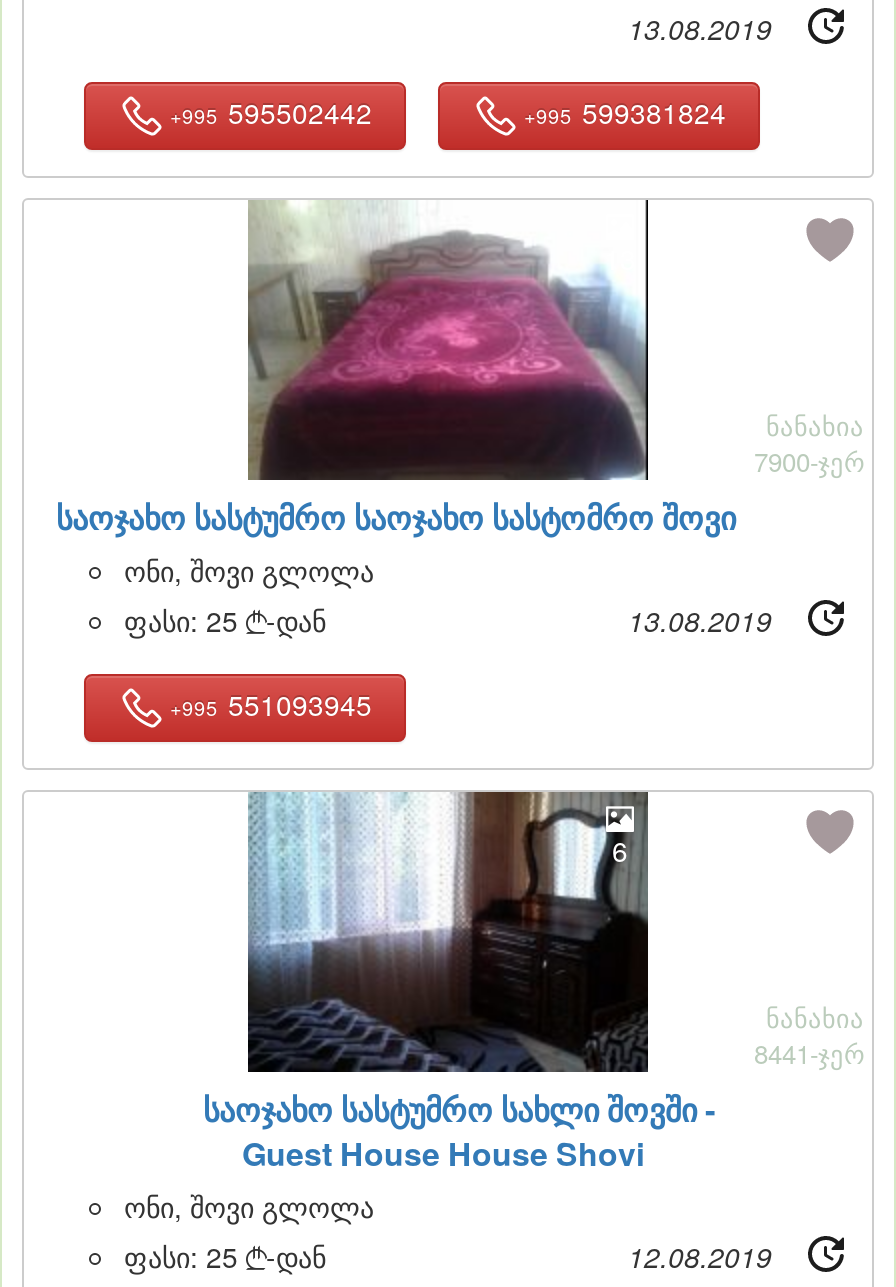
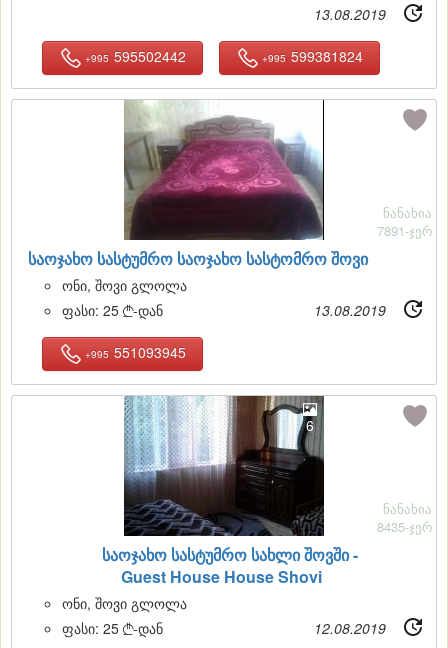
[754,442,864,480] 7900-ჯერ -> [377,221,432,240] 7891-ჯერ
[754,1034,864,1072] 8441-ჯერ -> [377,517,432,536] 8435-ჯერ

